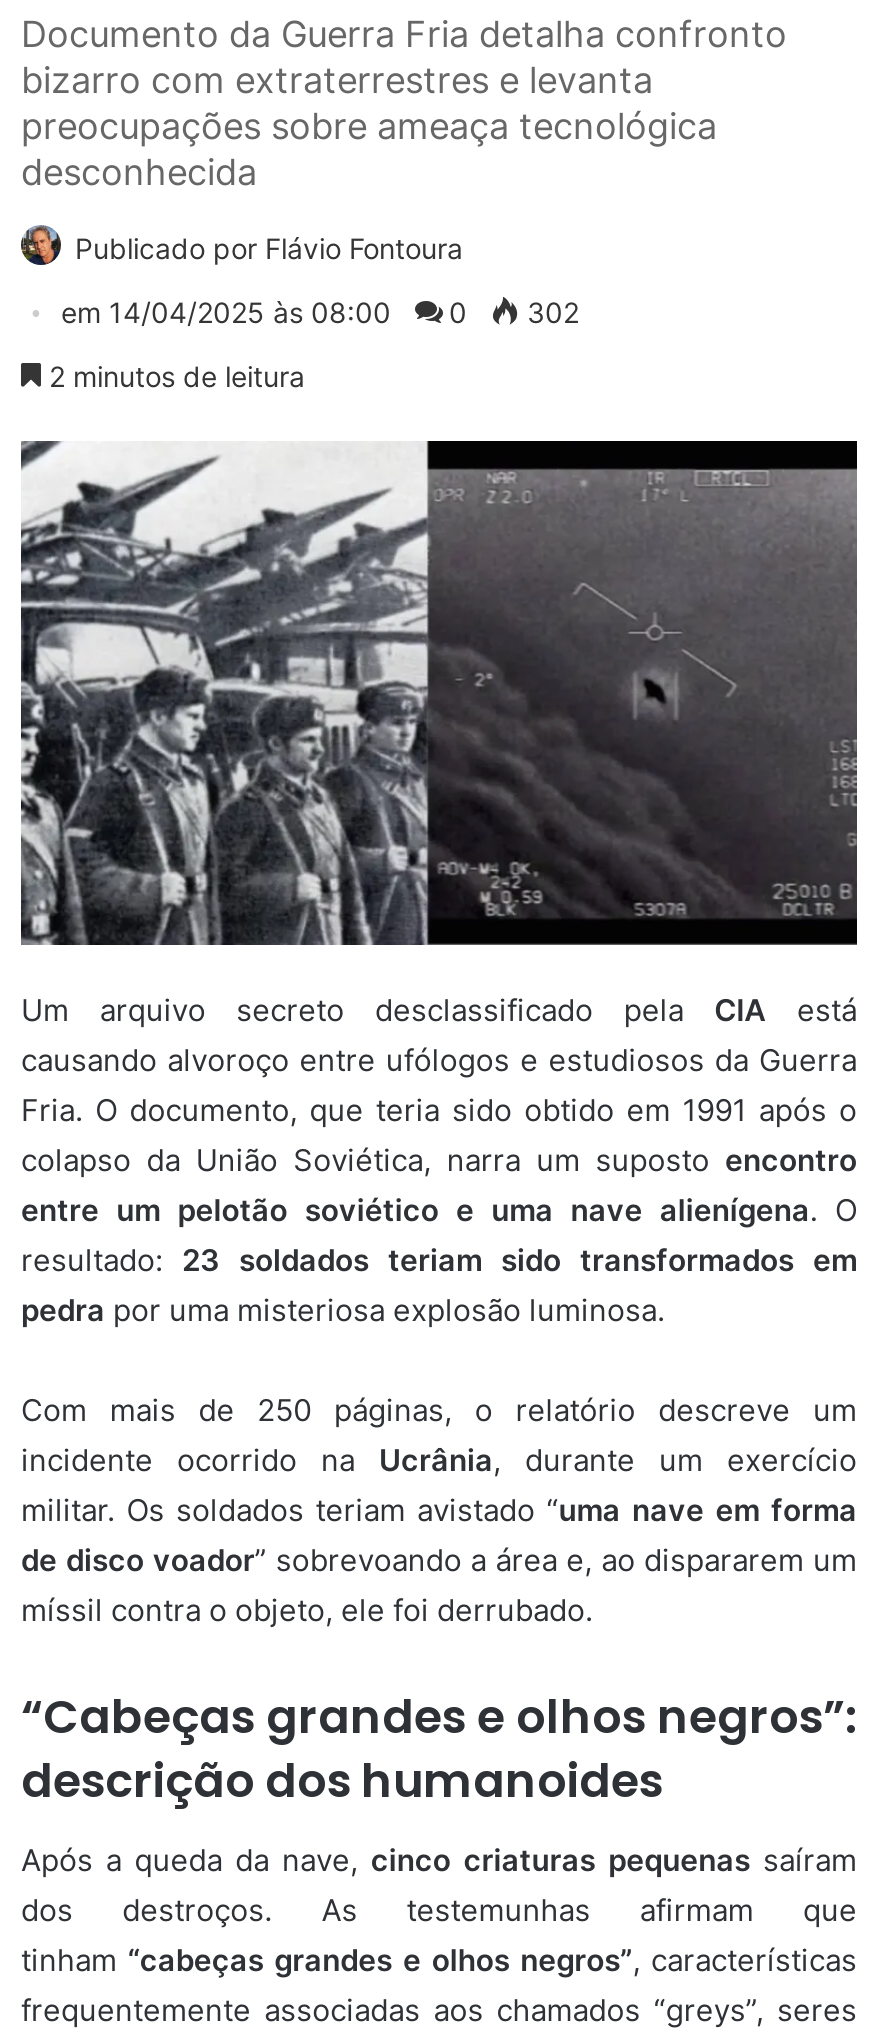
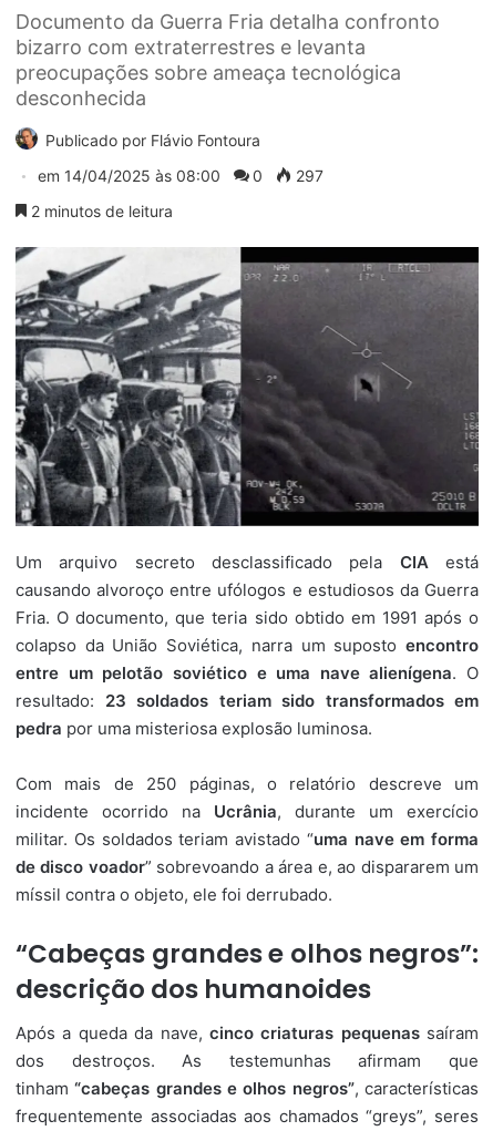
[53,294,579,328] em 14/04/2025 às 08:00 0 302 -> [33,166,323,185] em 14/04/2025 às 08:00 0 297

